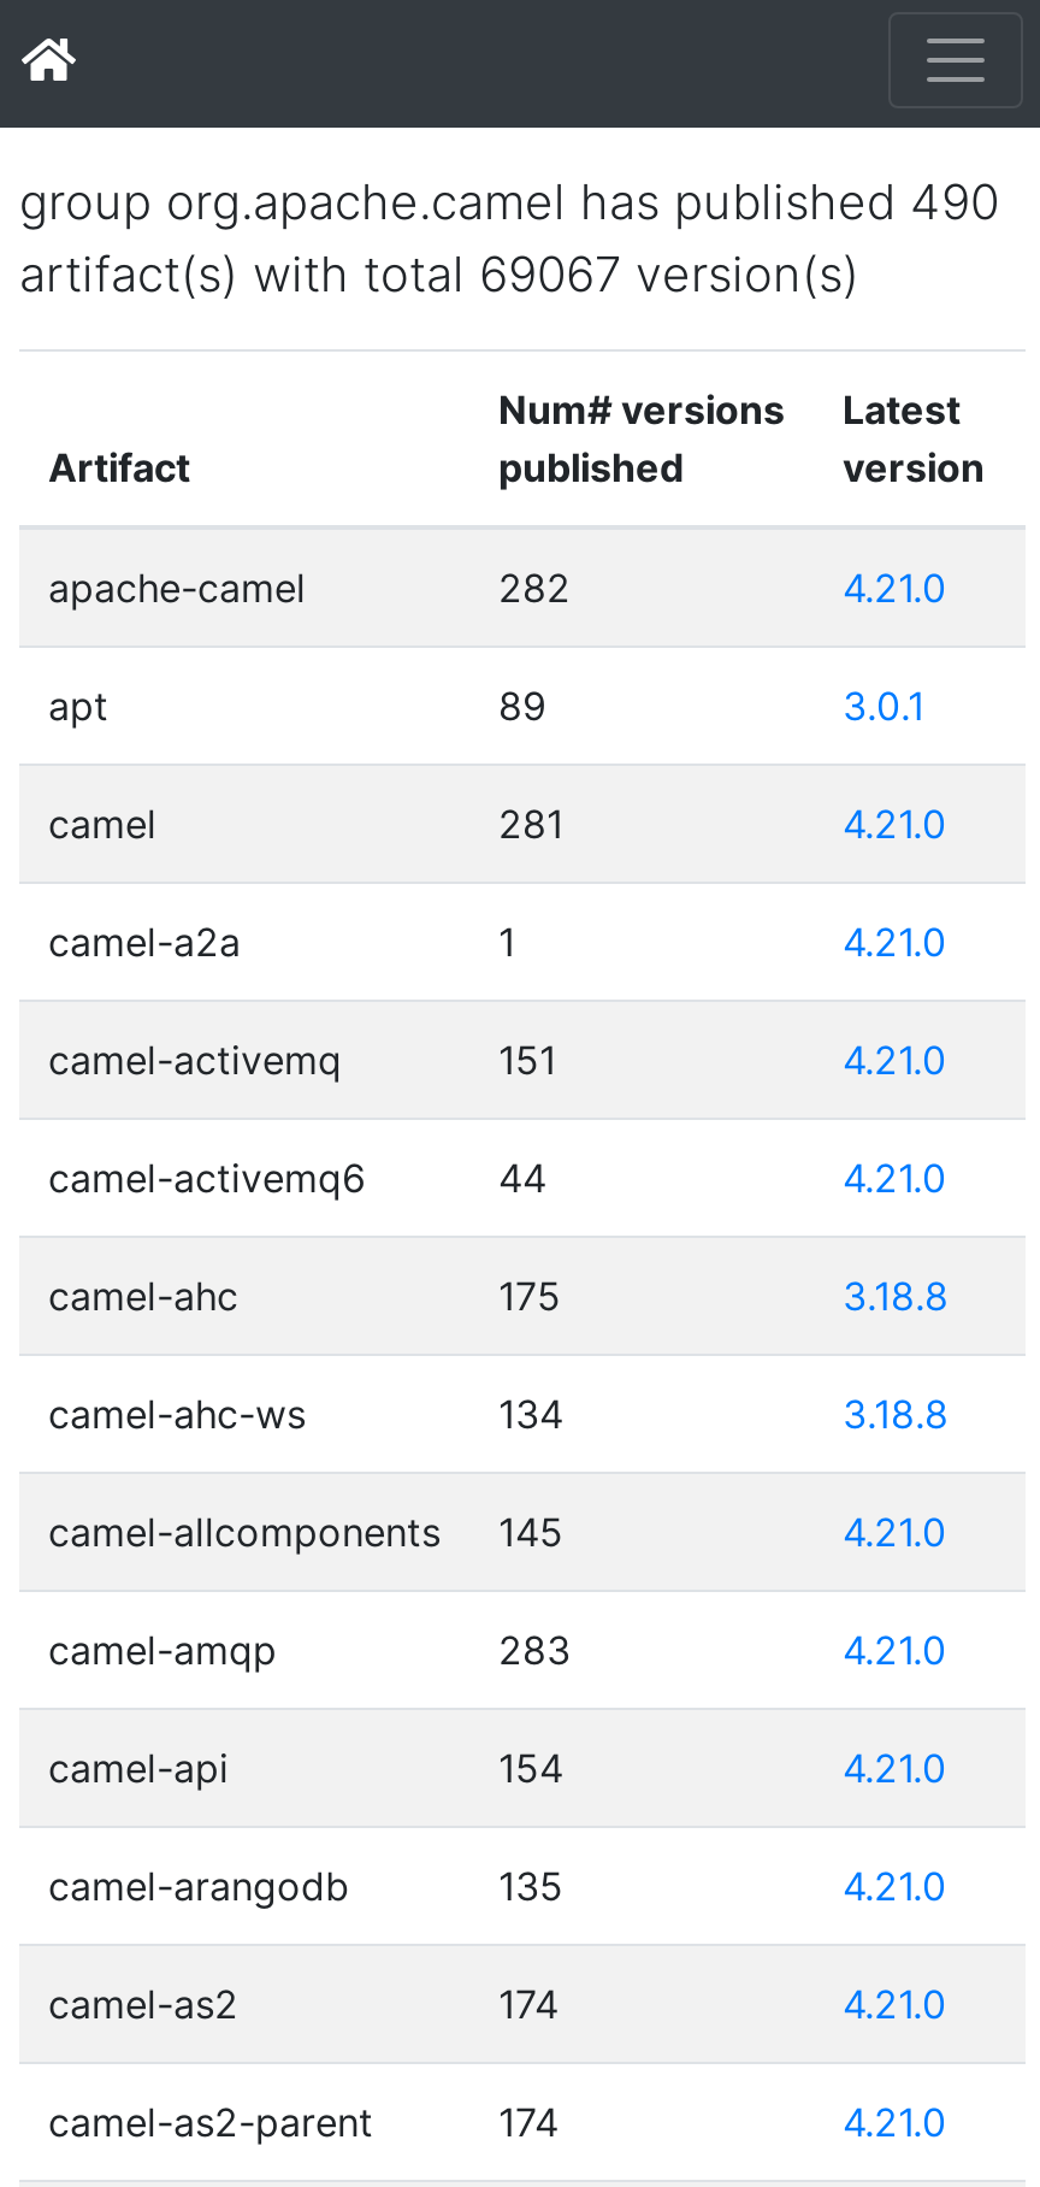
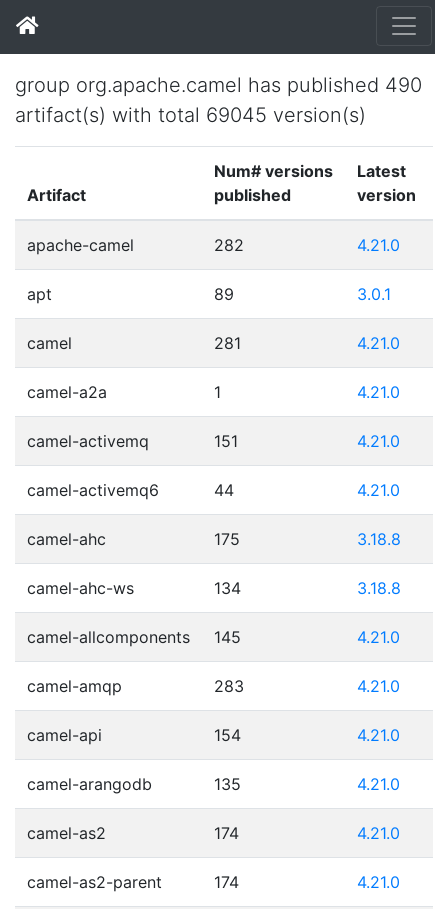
[19,246,859,303] artifact(s) with total 69067 version(s) -> [15,103,366,127] artifact(s) with total 69045 version(s)

